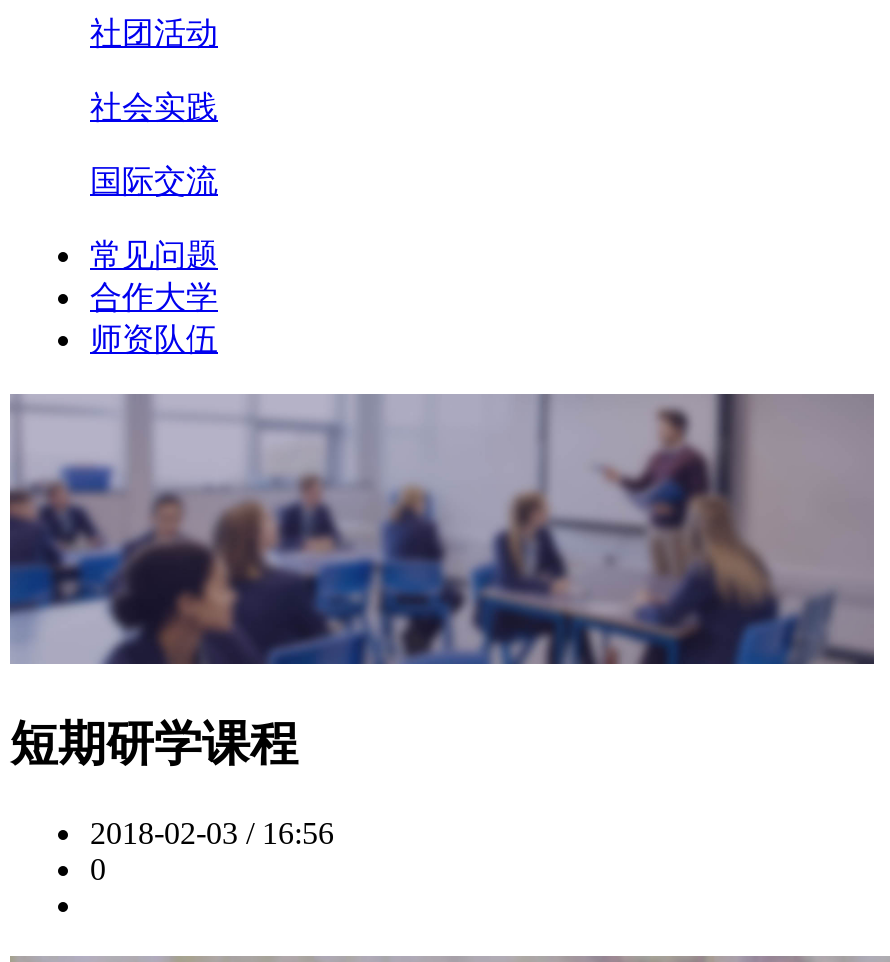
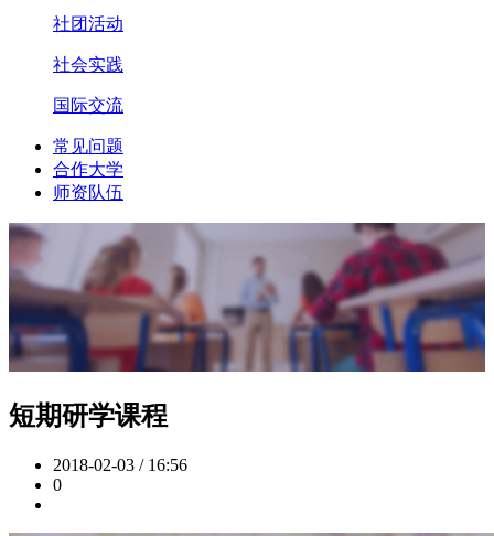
[10,394,876,666] [image] -> [8,223,486,373] [image]

